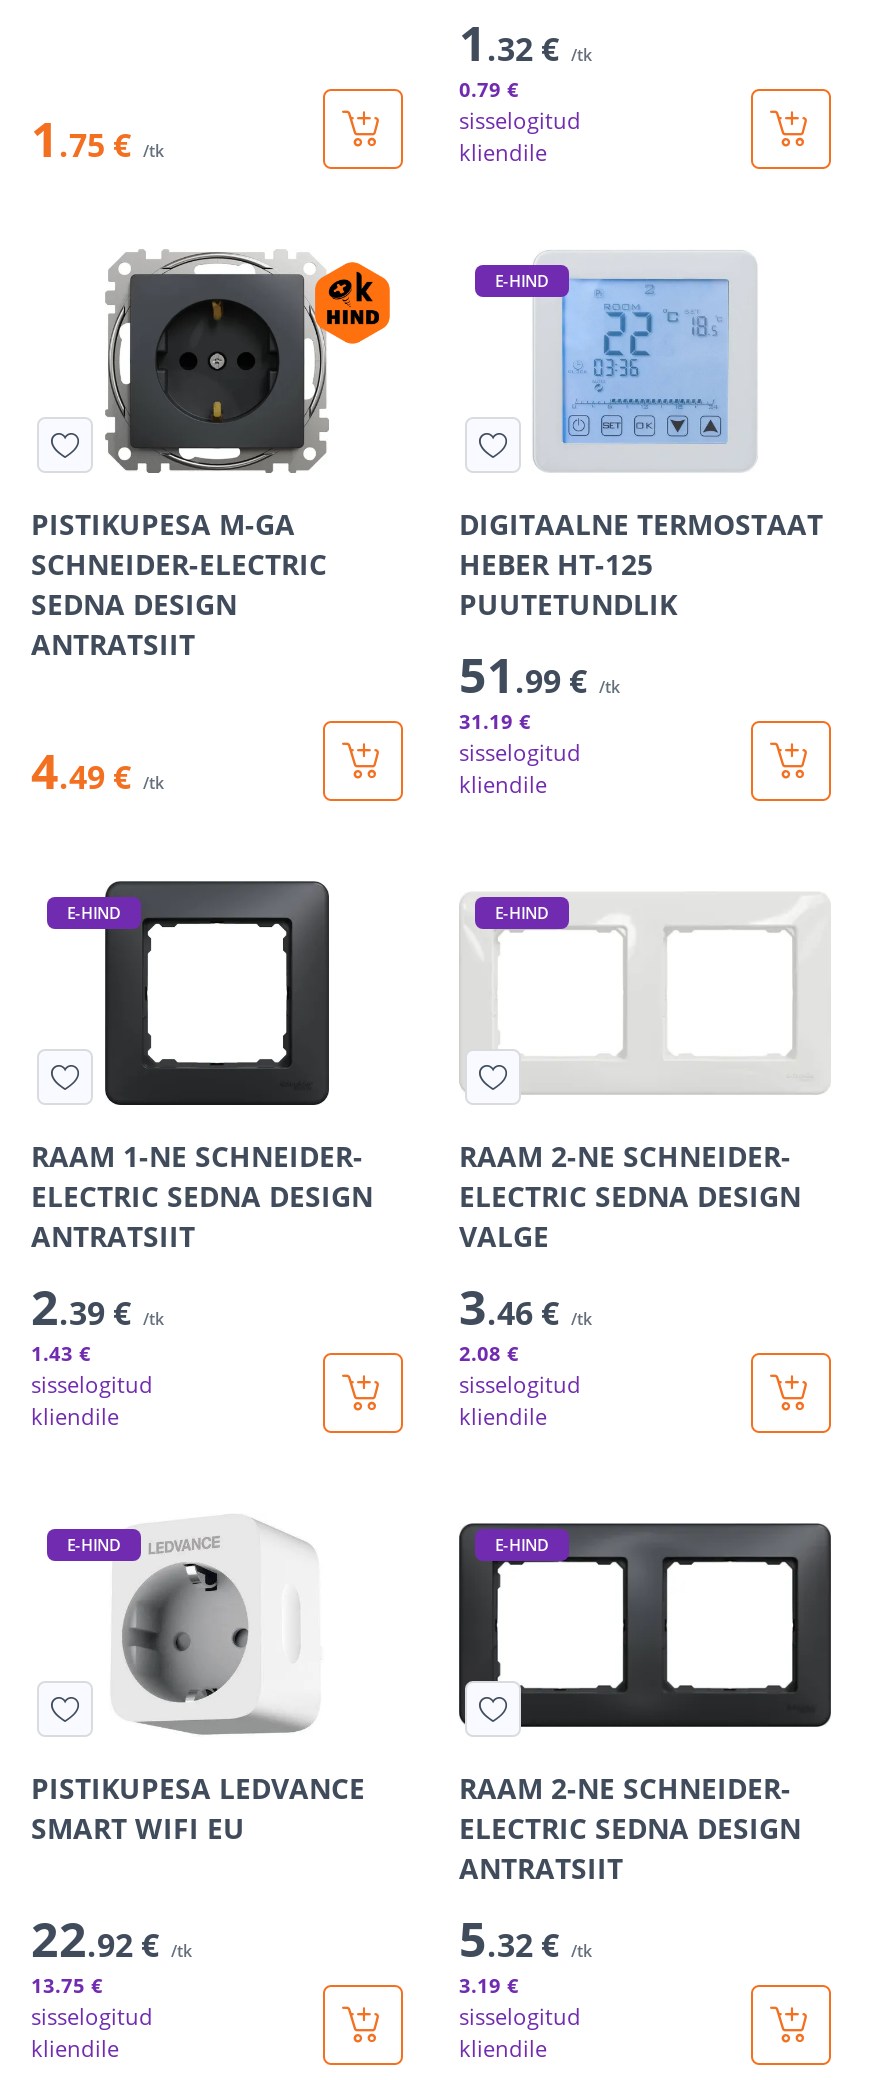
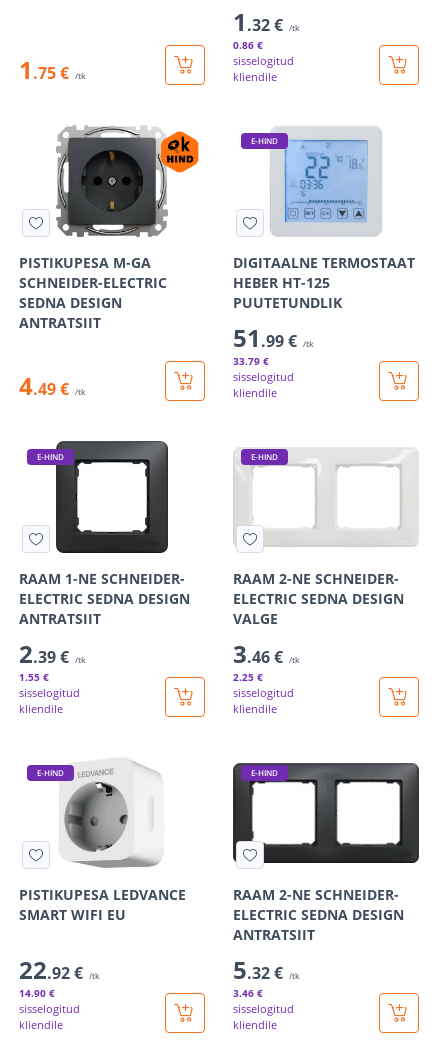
[459,75,519,103] 0.79 € -> [233,38,263,52] 0.86 €
[459,707,531,735] 31.19 € -> [233,354,269,368] 33.79 €
[31,1339,91,1367] 1.43 € -> [19,670,49,684] 1.55 €
[459,1339,519,1367] 2.08 € -> [233,670,263,684] 2.25 €
[31,1971,103,1999] 13.75 € -> [19,986,55,1000] 14.90 €
[459,1971,519,1999] 3.19 € -> [233,986,263,1000] 3.46 €

